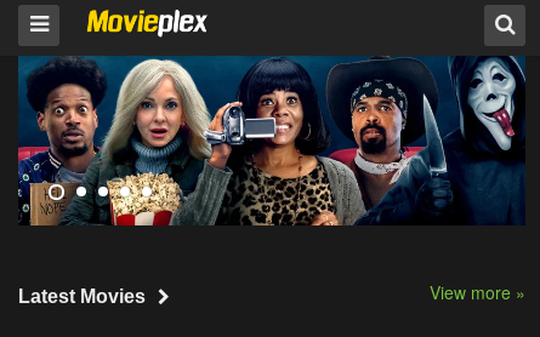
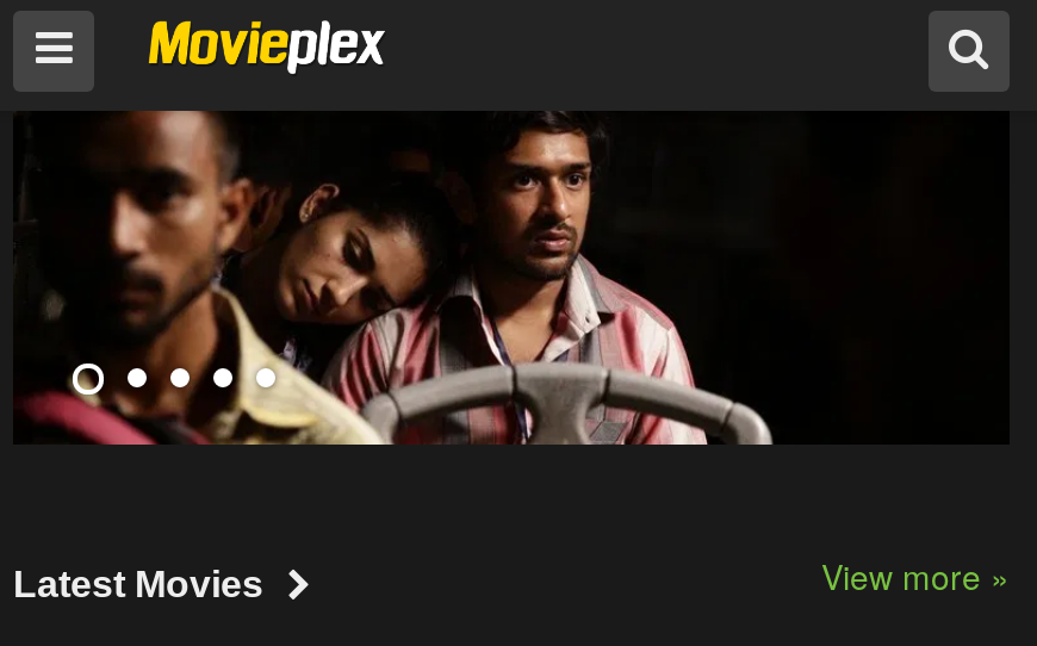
[17,55,527,227] [image] -> [13,108,1010,447] [image]

